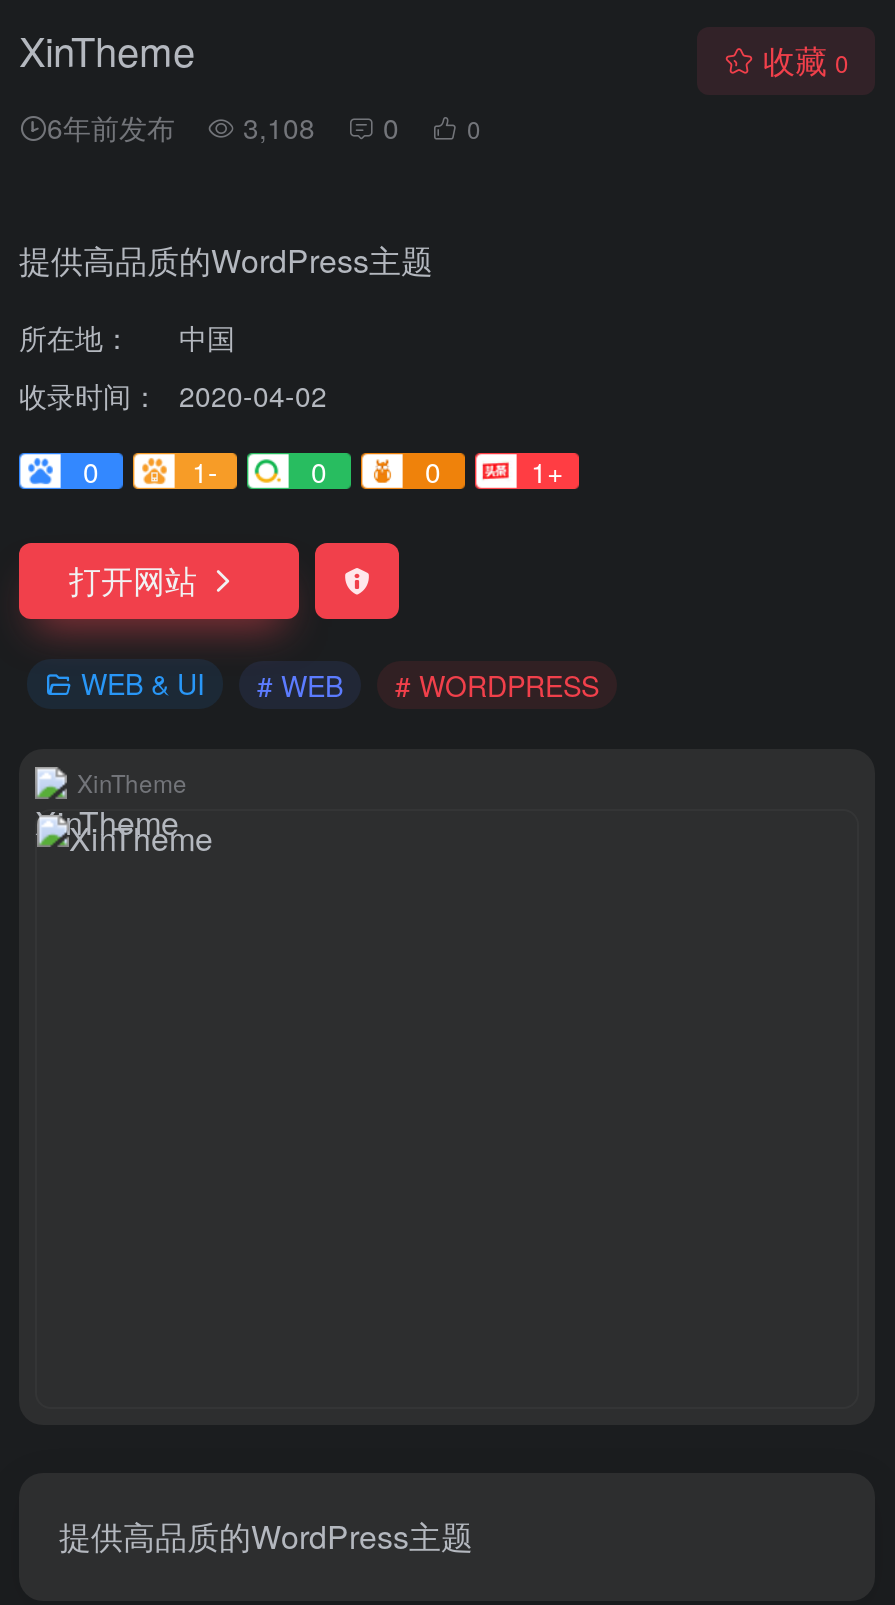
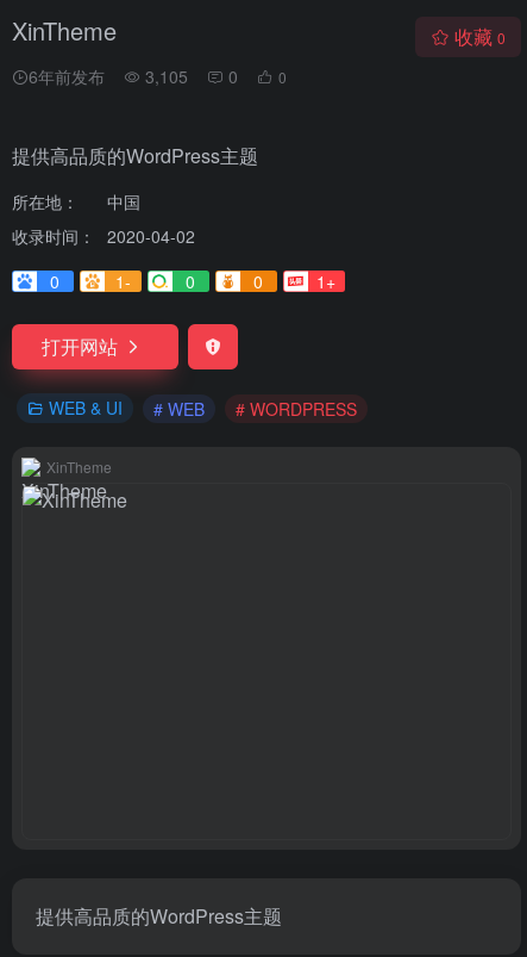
[47,107,481,147] 6年前发布 3,108 0 0 -> [29,64,287,88] 6年前发布 3,105 0 0

